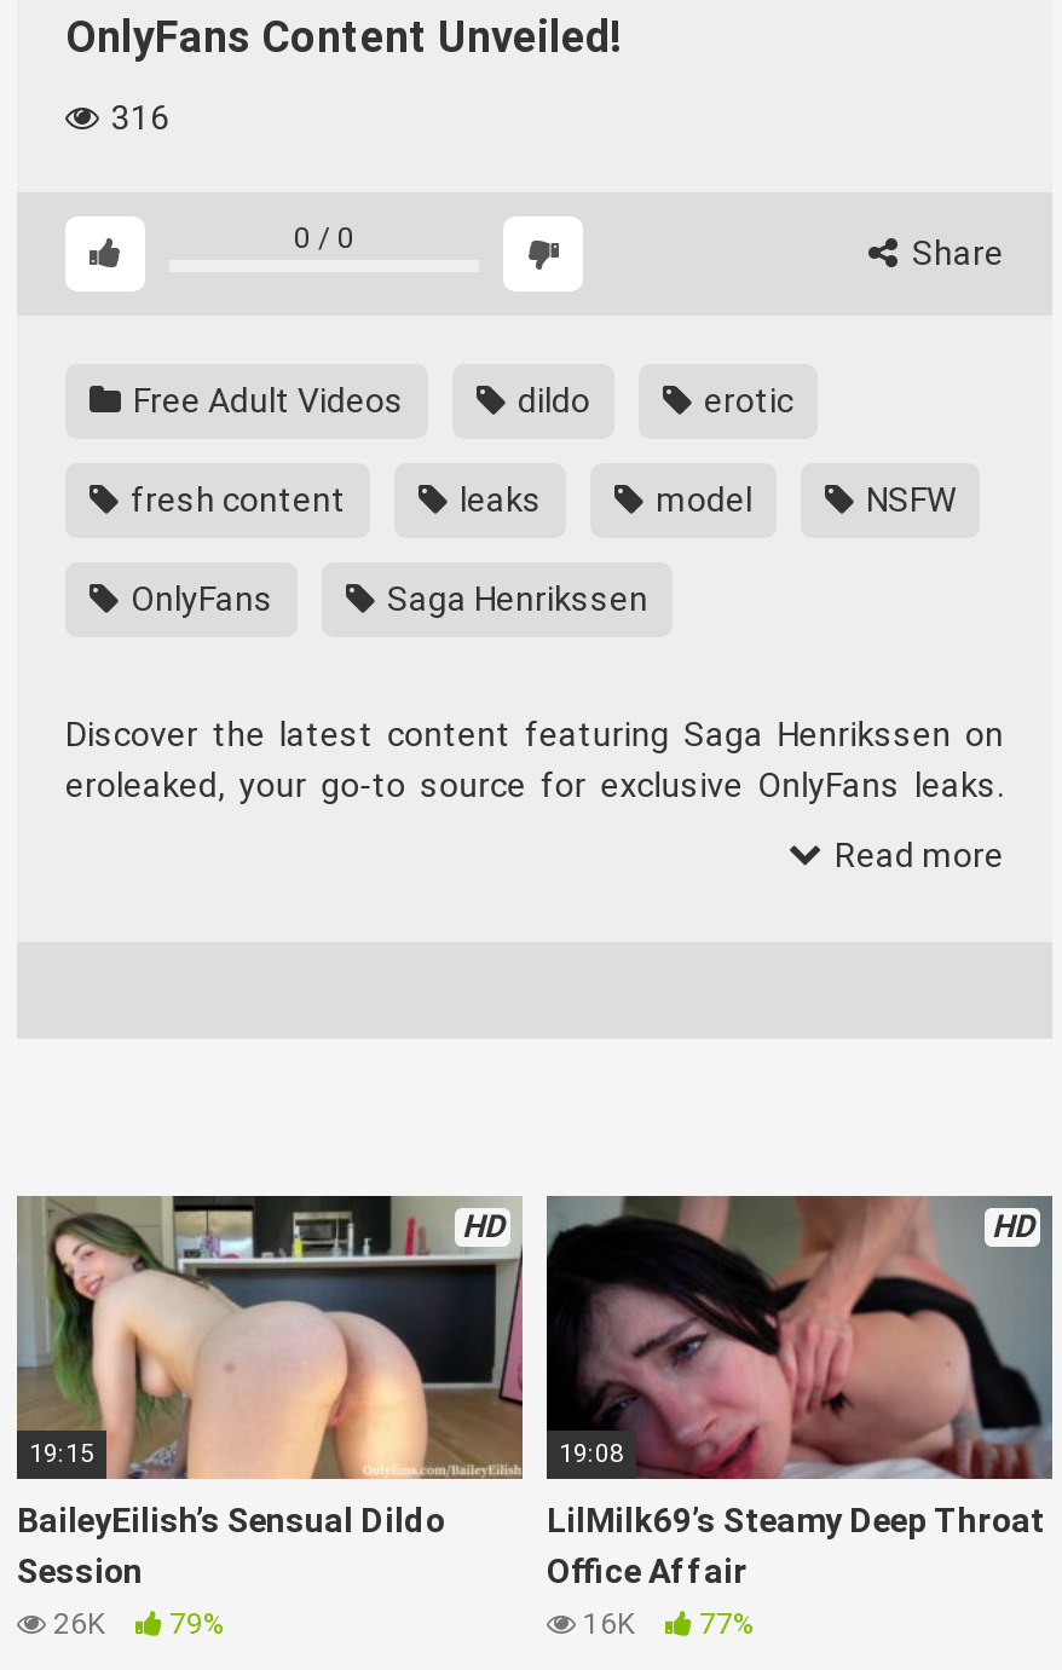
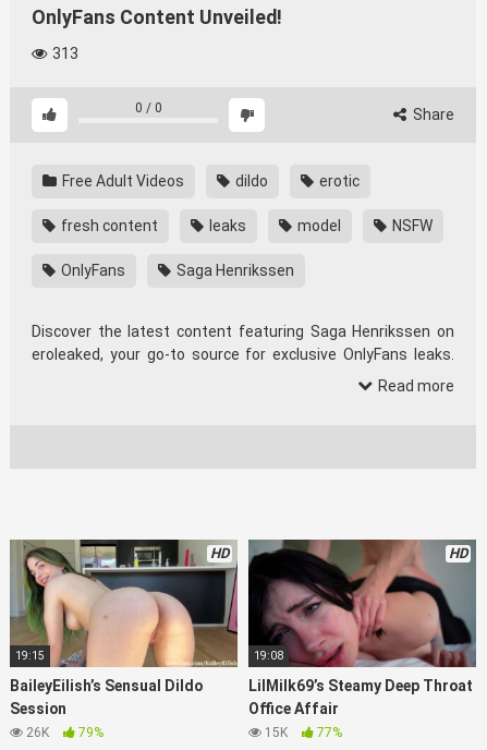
[104,97,169,136] 316 -> [49,44,78,62] 313
[576,1608,755,1642] 16K 77% -> [261,725,342,741] 15K 77%

